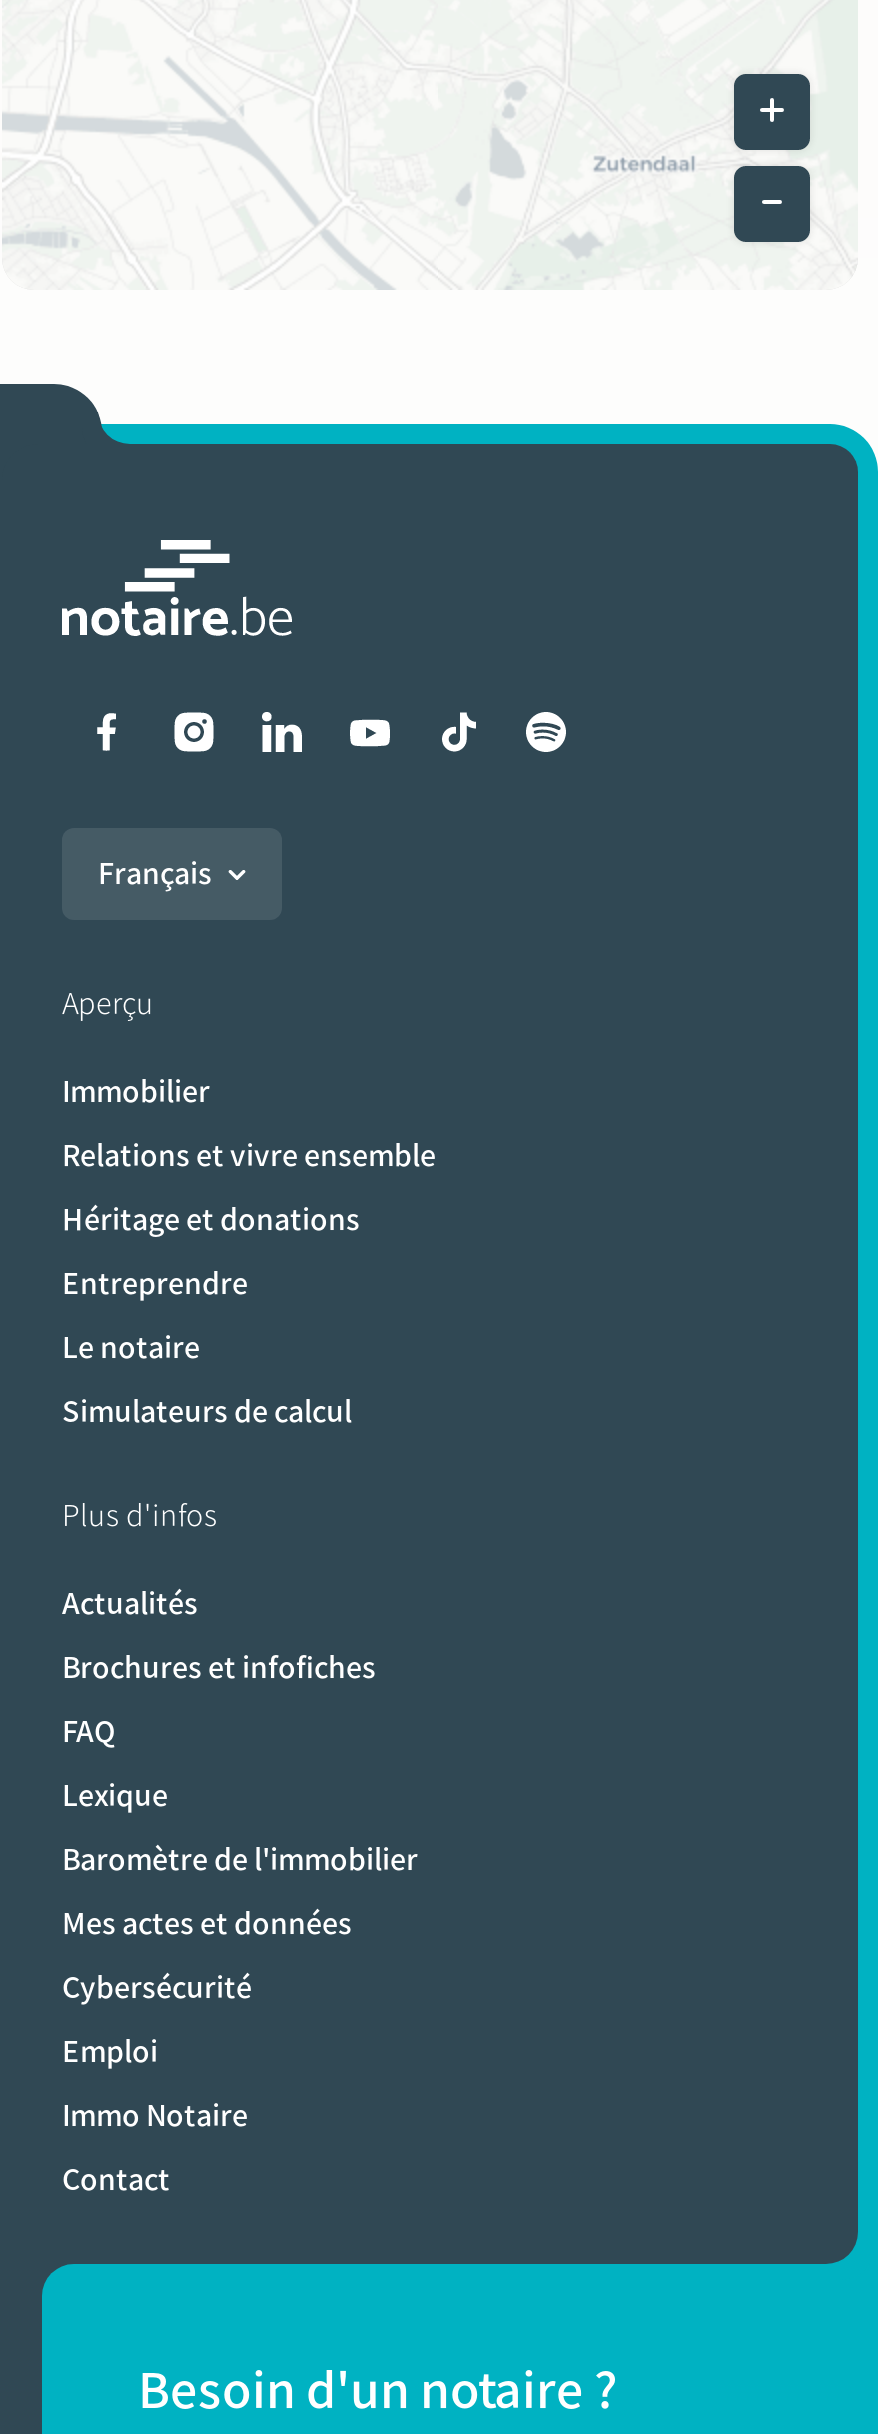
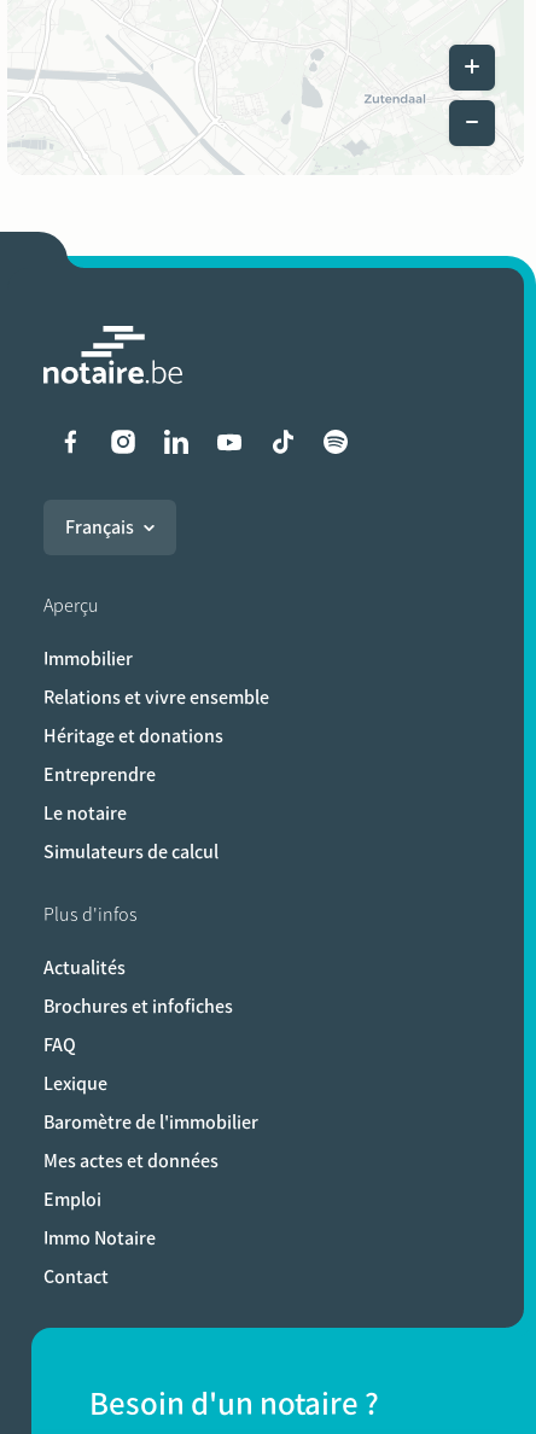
[62,1968,252,2006] Cybersécurité -> none

